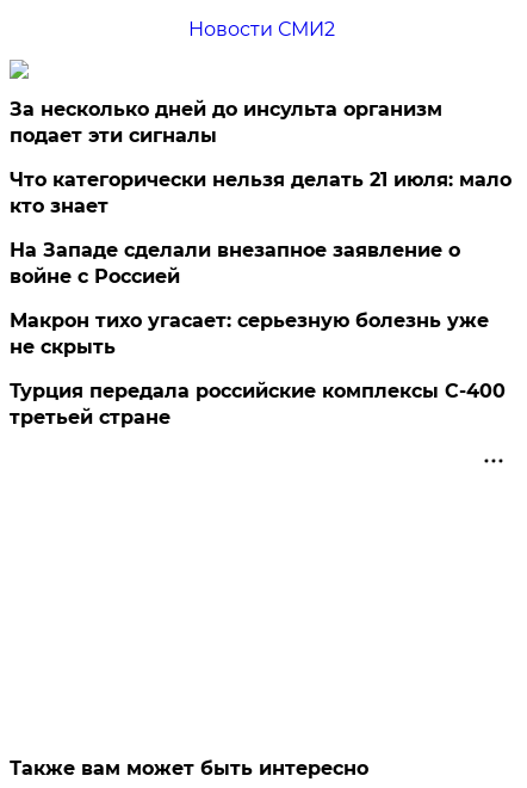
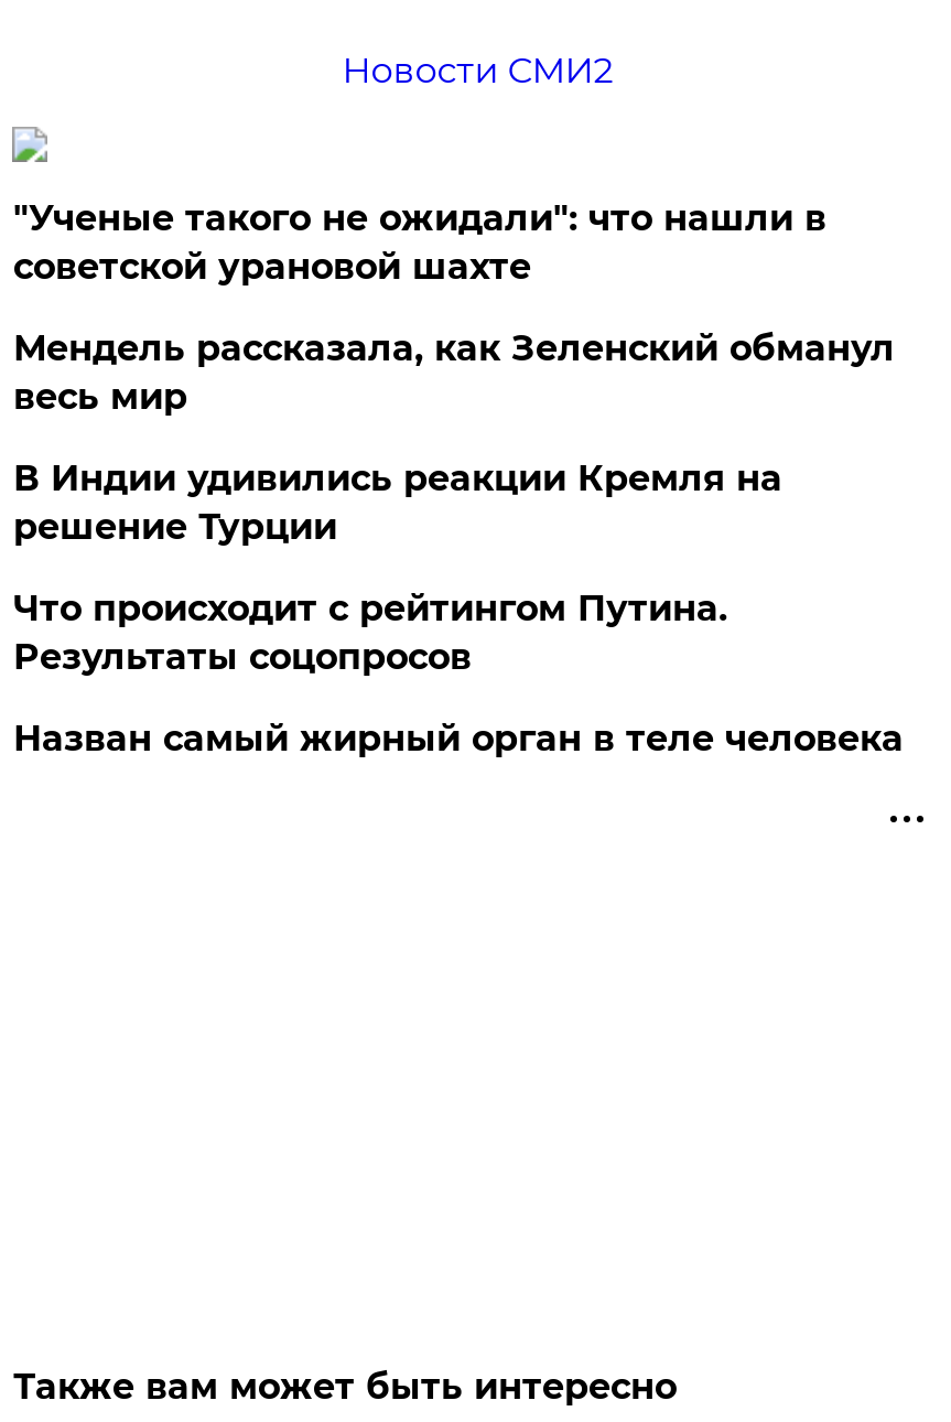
[10,98,443,147] За несколько дней до инсульта организм | подает эти сигналы -> [13,197,826,288] "Ученые такого не ожидали": что нашли в | советской урановой шахте
[10,168,512,217] Что категорически нельзя делать 21 июля: мало | кто знает -> [13,327,895,418] Мендель рассказала, как Зеленский обманул | весь мир
[10,239,461,288] На Западе сделали внезапное заявление о | войне с Россией -> [13,457,782,548] В Индии удивились реакции Кремля на | решение Турции
[10,309,489,358] Макрон тихо угасает: серьезную болезнь уже | не скрыть -> [13,588,727,678] Что происходит с рейтингом Путина. | Результаты соцопросов
[10,380,506,429] Турция передала российские комплексы С-400 | третьей стране -> [13,718,903,760] Назван самый жирный орган в теле человека

